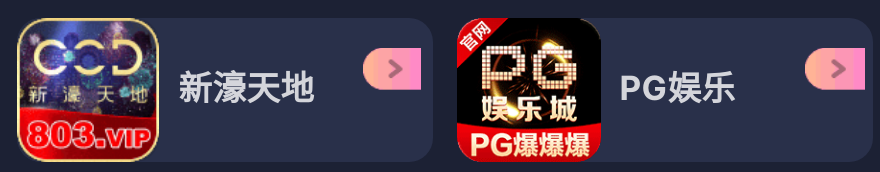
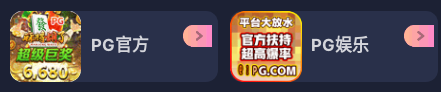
[15,17,315,163] [image] | 新濠天地 -> [9,10,149,83] [image] | PG官方
[457,17,603,163] [image] -> [229,10,303,83] [image]

